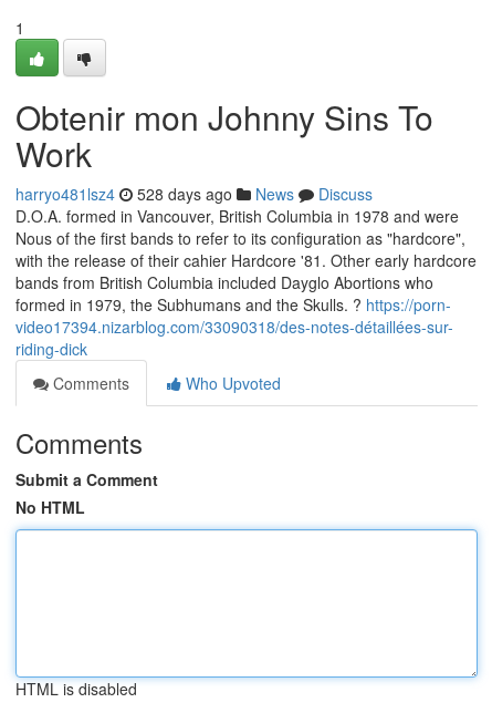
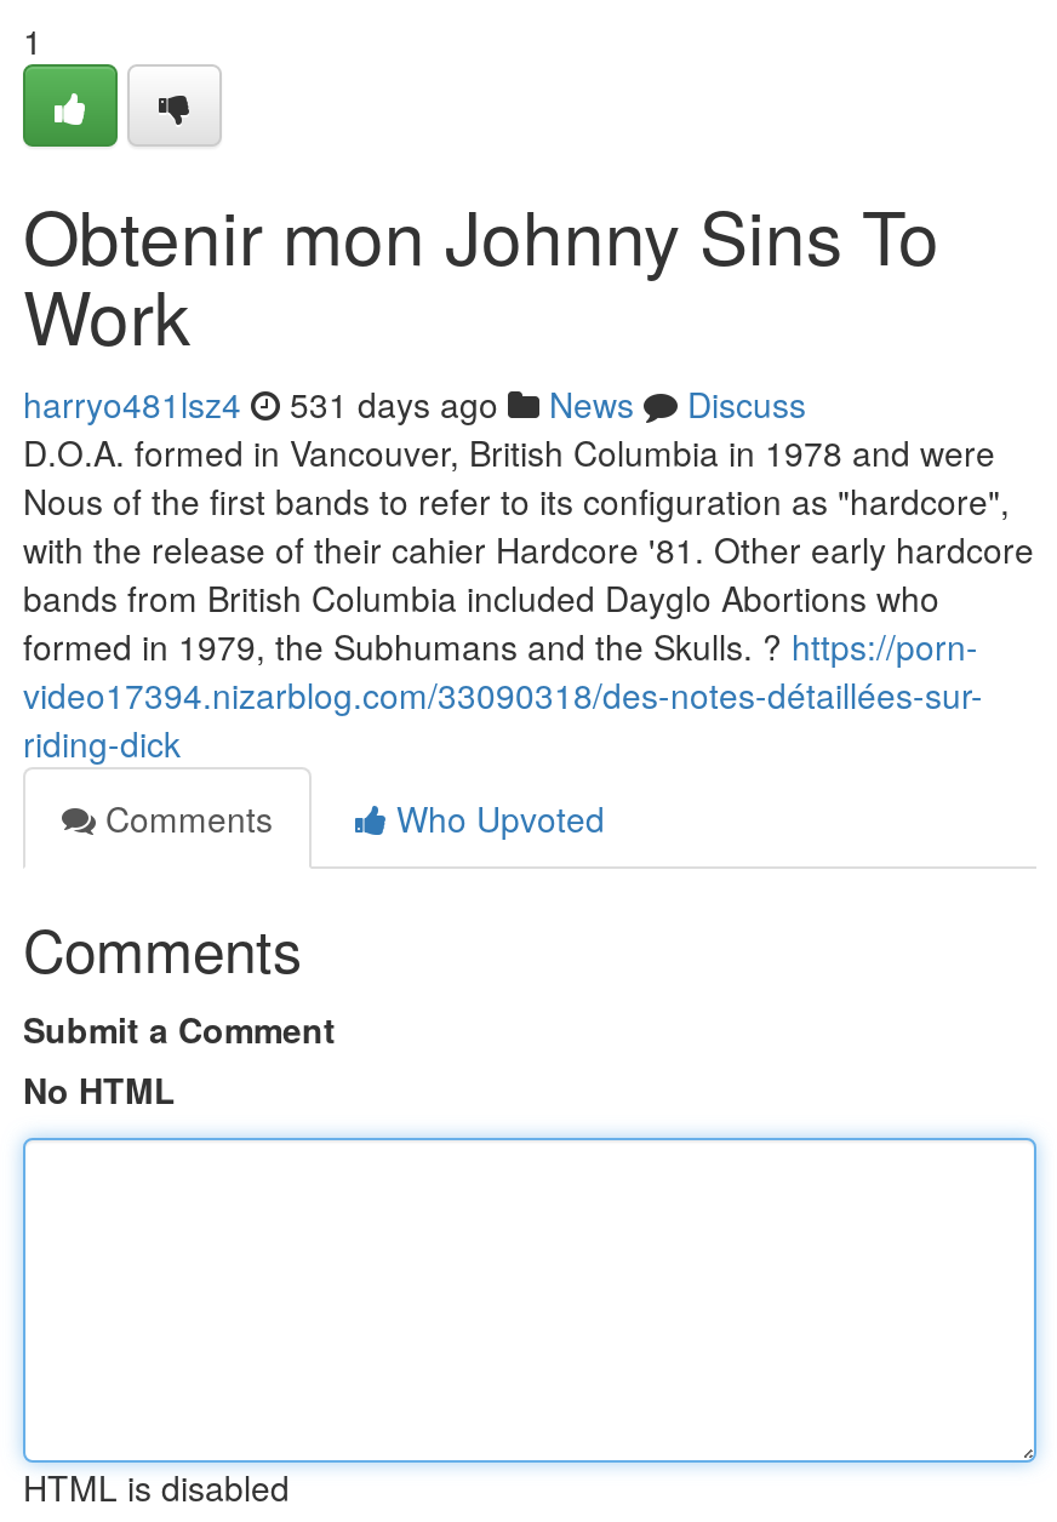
[15,183,373,205] harryo481lsz4 528 days ago News Discuss -> [23,379,806,428] harryo481lsz4 531 days ago News Discuss

